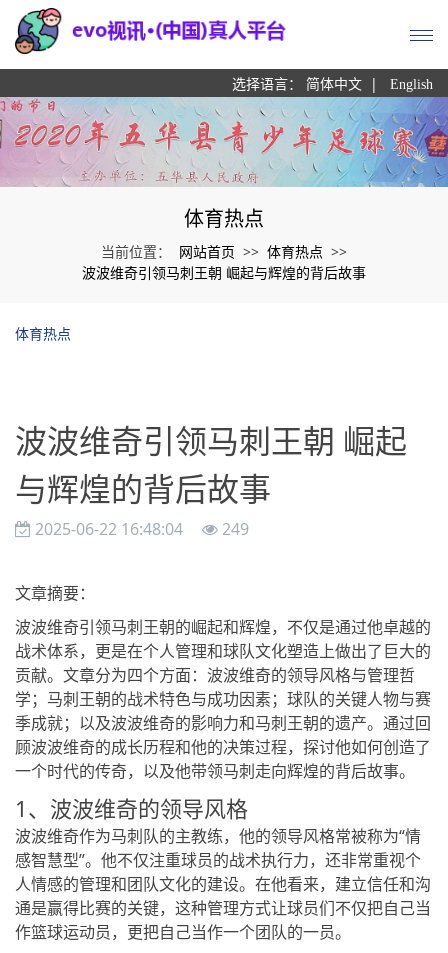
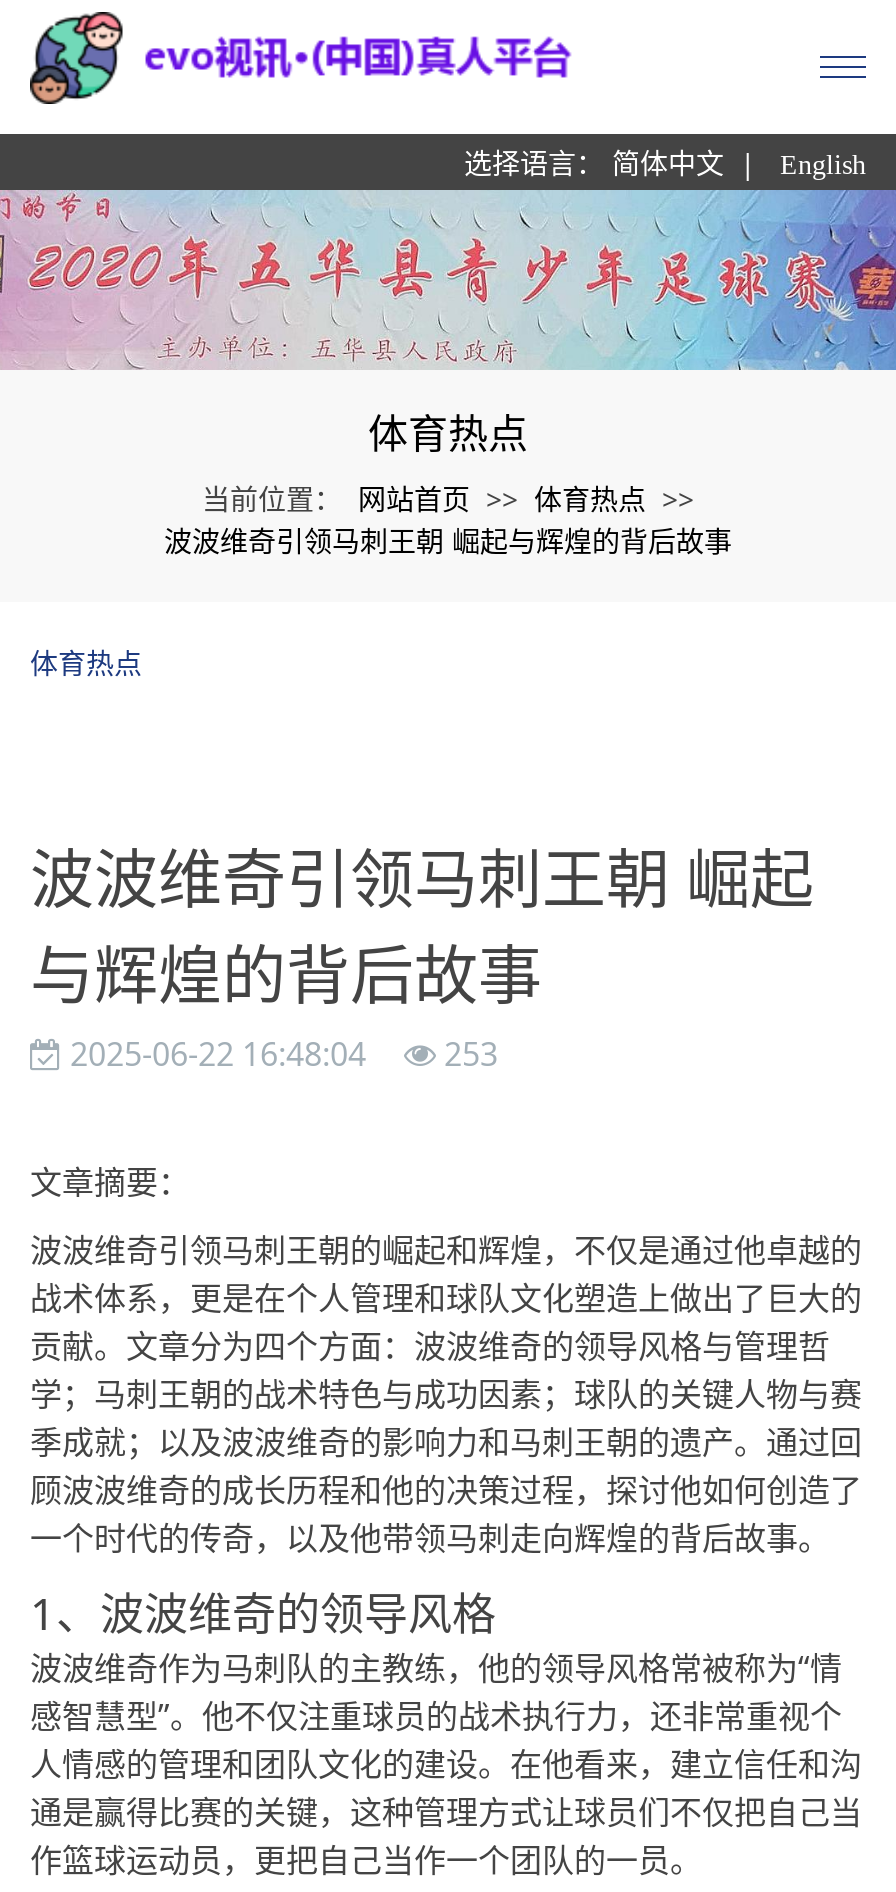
[31,518,249,540] 2025-06-22 16:48:04 249 -> [62,1033,498,1077] 2025-06-22 16:48:04 253

